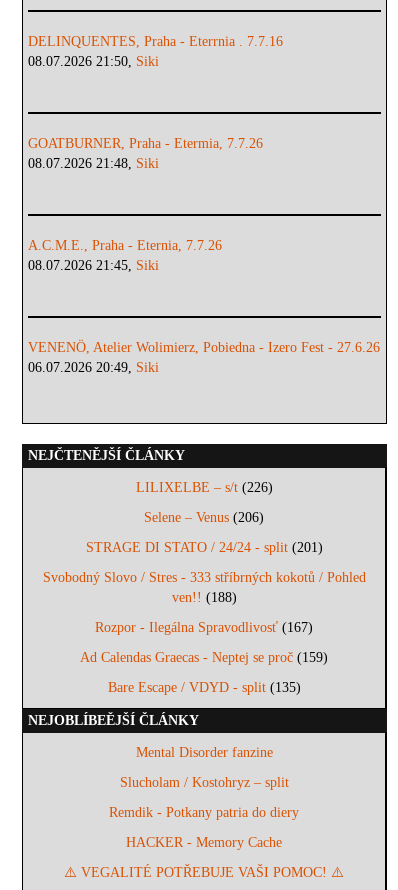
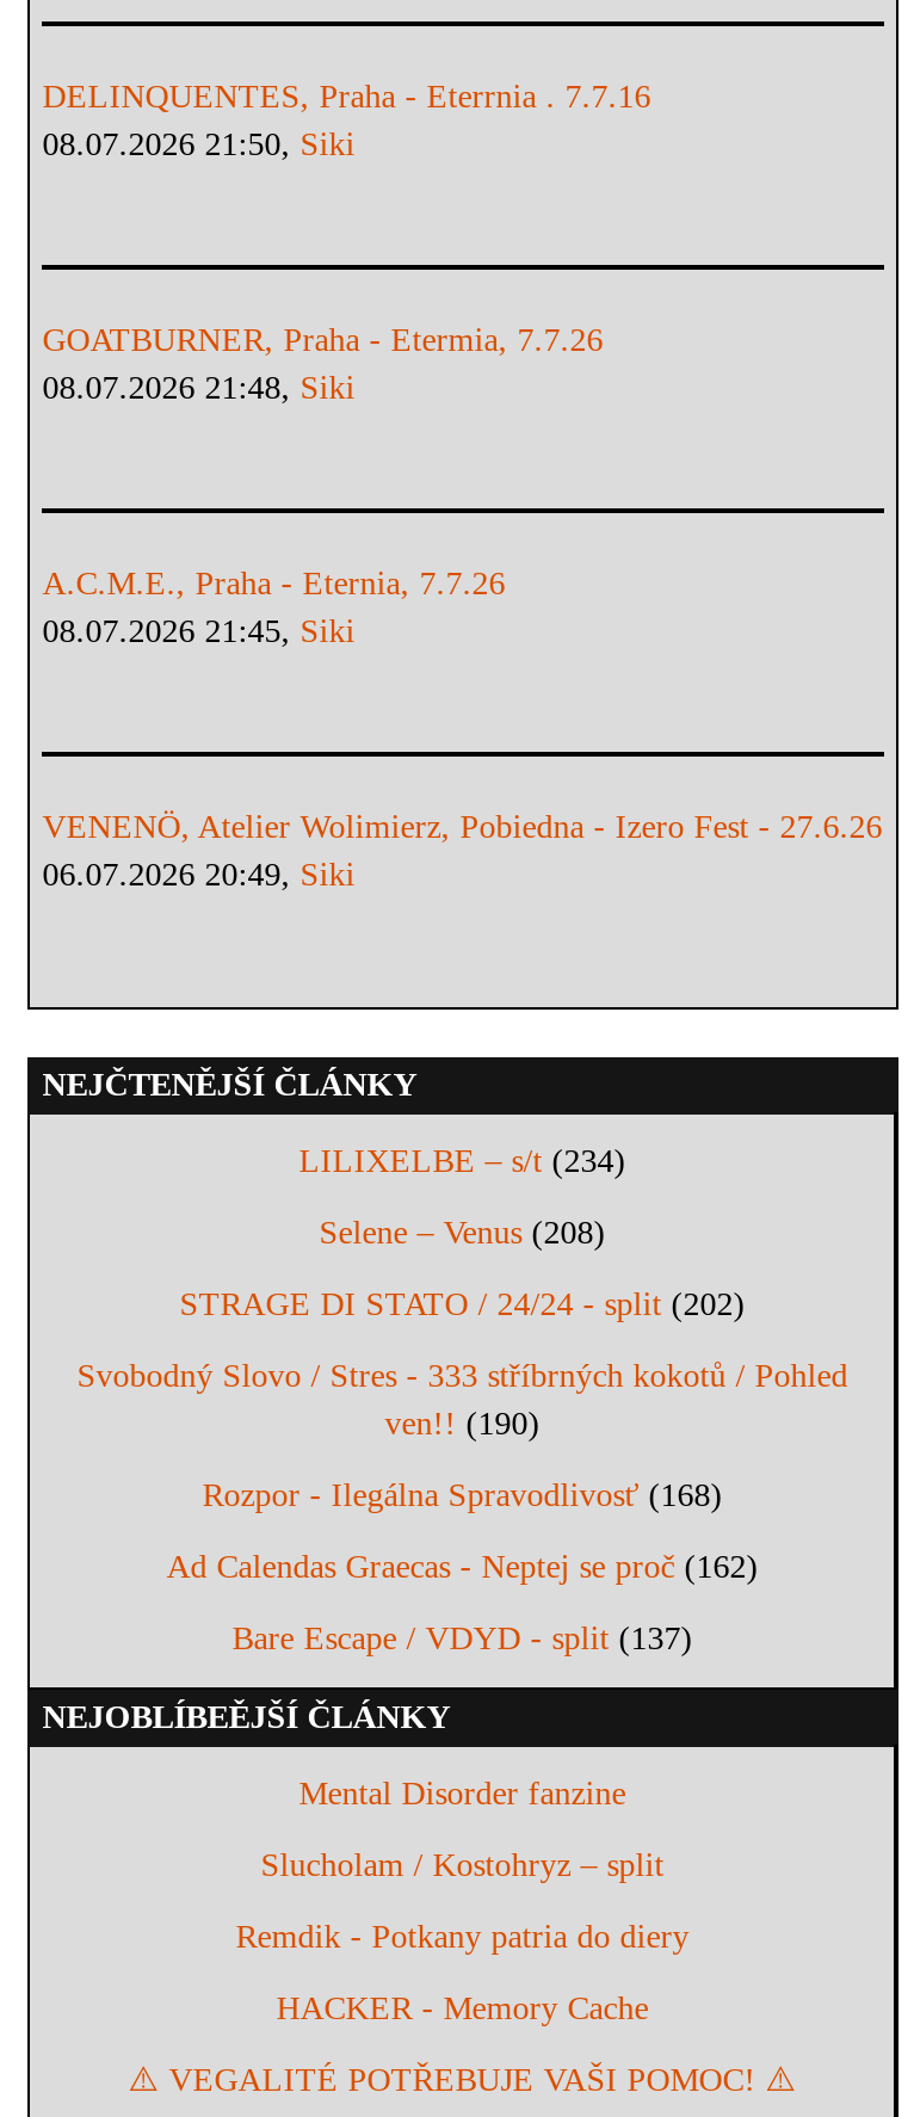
[136,480,273,495] LILIXELBE – s/t (226) -> [299,1143,626,1179] LILIXELBE – s/t (234)
[144,510,264,525] Selene – Venus (206) -> [319,1215,605,1251] Selene – Venus (208)
[86,540,323,555] STRAGE DI STATO / 24/24 - split (201) -> [179,1286,745,1322] STRAGE DI STATO / 24/24 - split (202)
[172,590,237,605] ven!! (188) -> [385,1406,540,1442] ven!! (190)
[95,620,313,635] Rozpor - Ilegálna Spravodlivosť (167) -> [202,1477,722,1513] Rozpor - Ilegálna Spravodlivosť (168)
[80,650,328,665] Ad Calendas Graecas - Neptej se proč (159) -> [166,1549,758,1585] Ad Calendas Graecas - Neptej se proč (162)
[108,680,301,695] Bare Escape / VDYD - split (135) -> [232,1621,693,1656] Bare Escape / VDYD - split (137)

